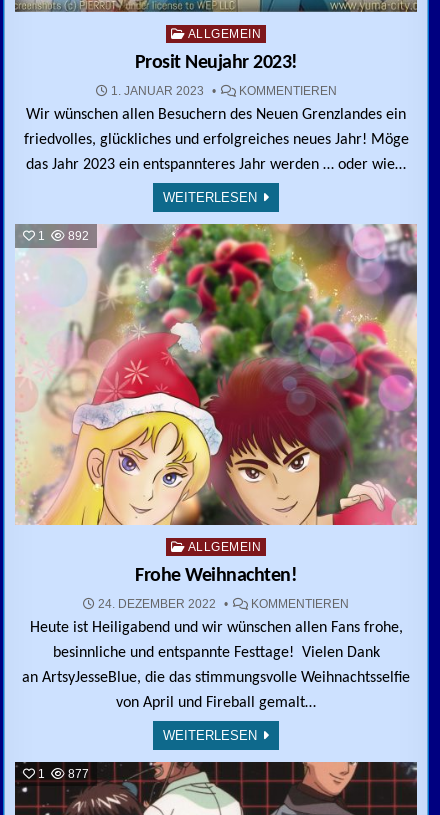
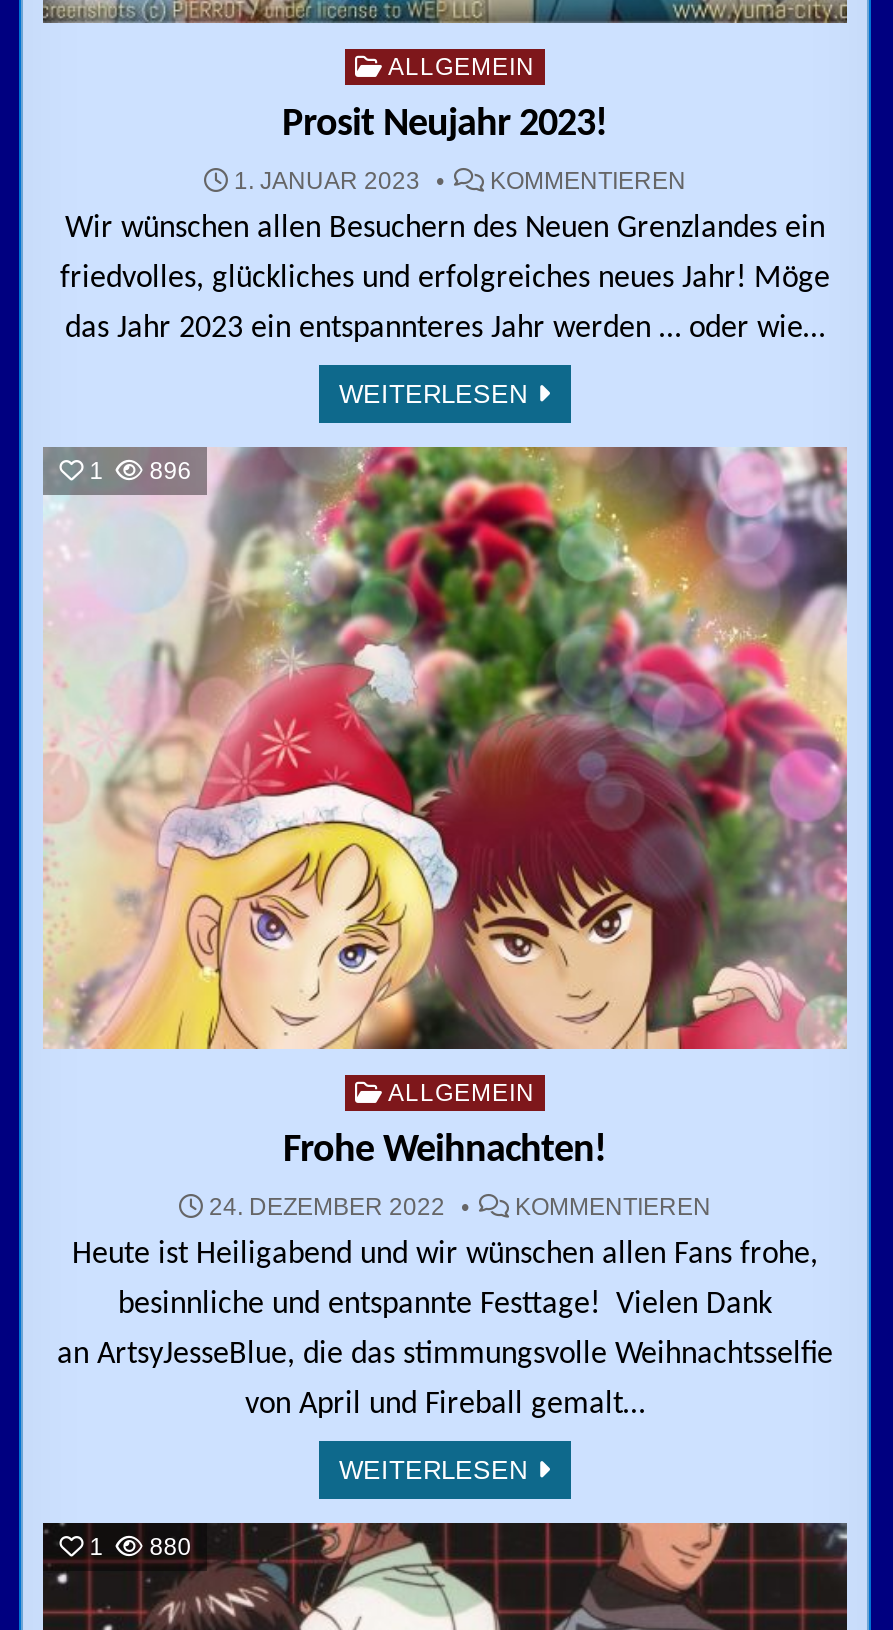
[38,229,89,243] 1 892 -> [89,458,191,486] 1 896
[38,767,89,781] 1 877 -> [89,1534,191,1562] 1 880

